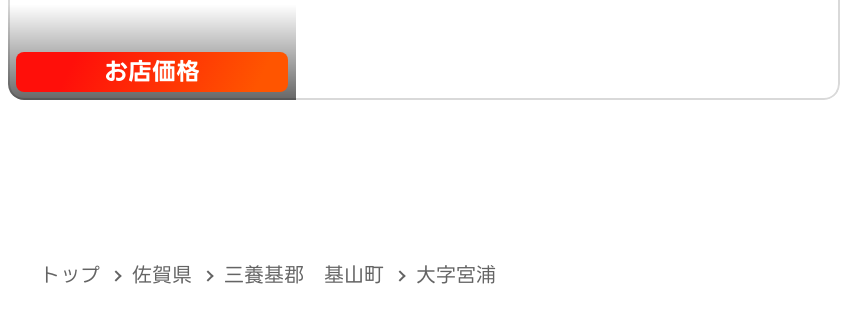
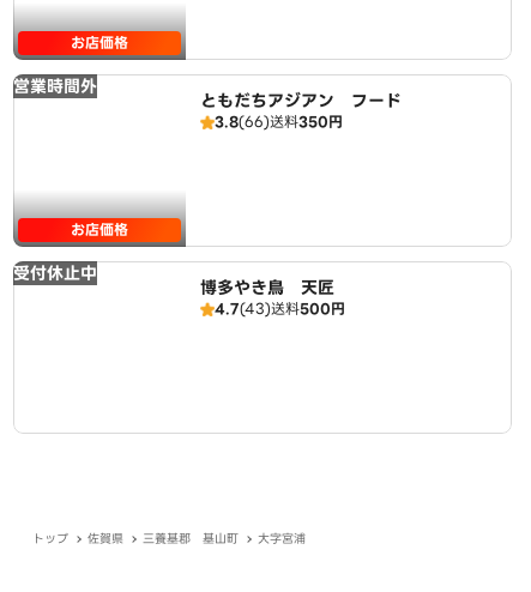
none -> [13,73,97,99] 営業時間外
none -> [13,260,345,320] 受付休止中 | 博多やき鳥 天匠 | 4.7(43)送料500円
none -> [71,218,128,241] お店価格
none -> [200,87,402,133] ともだちアジアン フード | 3.8(66)送料350円

